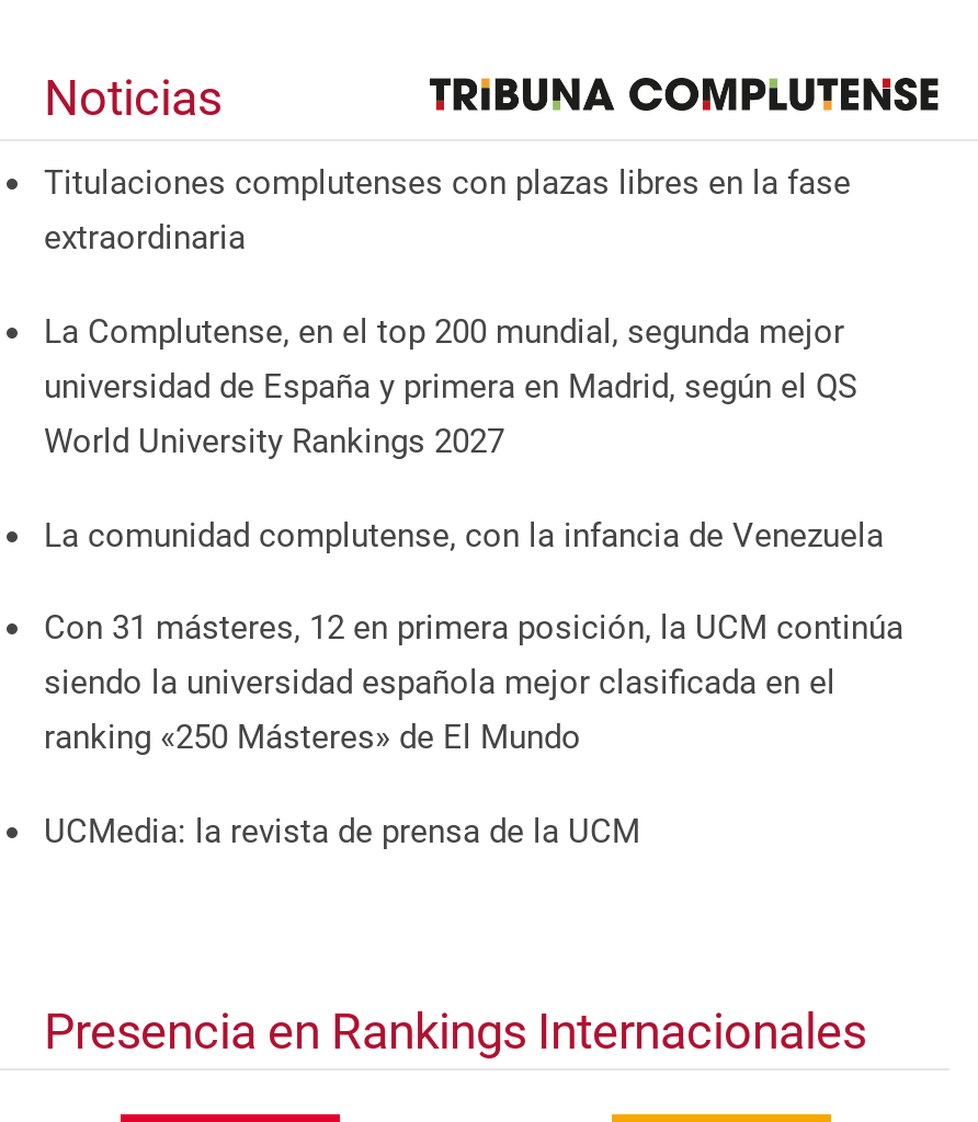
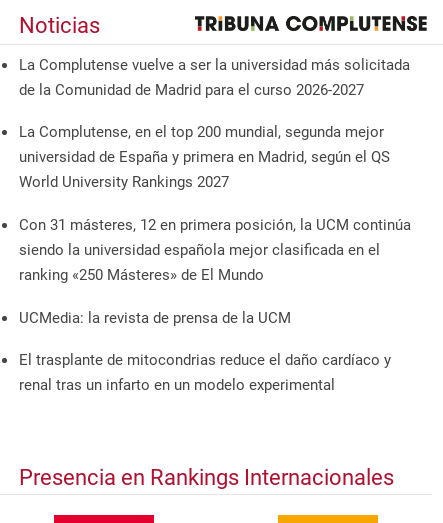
[44,164,851,258] Titulaciones complutenses con plazas libres en la fase | extraordinaria -> [19,56,410,99] La Complutense vuelve a ser la universidad más solicitada | de la Comunidad de Madrid para el curso 2026-2027
[44,515,884,554] La comunidad complutense, con la infancia de Venezuela -> none
moved [44,608,903,851] -> [19,216,411,327]: Con 31 másteres, 12 en primera posición, la UCM continúa | siendo la universidad española mejor clasificada en el | ranking «250 Másteres» de El Mundo | UCMedia: la revista de prensa de la UCM
none -> [19,351,391,394] El trasplante de mitocondrias reduce el daño cardíaco y | renal tras un infarto en un modelo experimental

